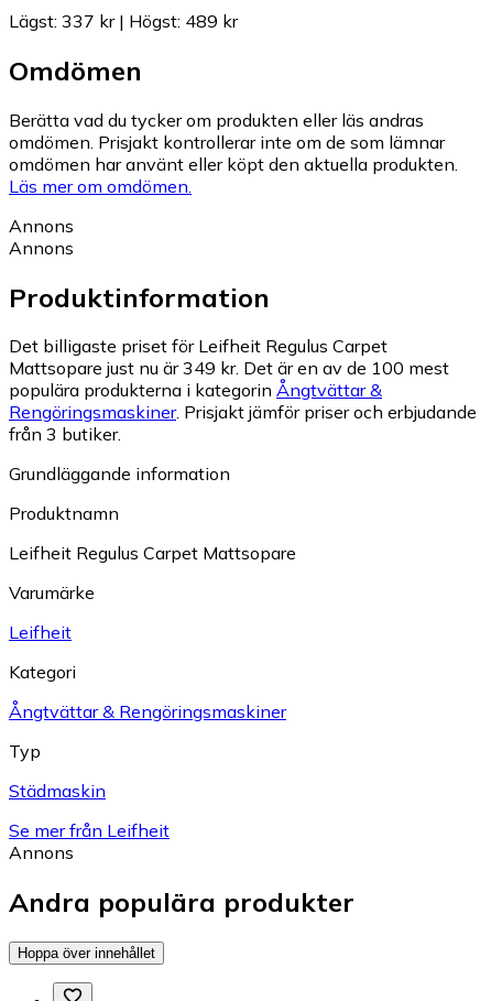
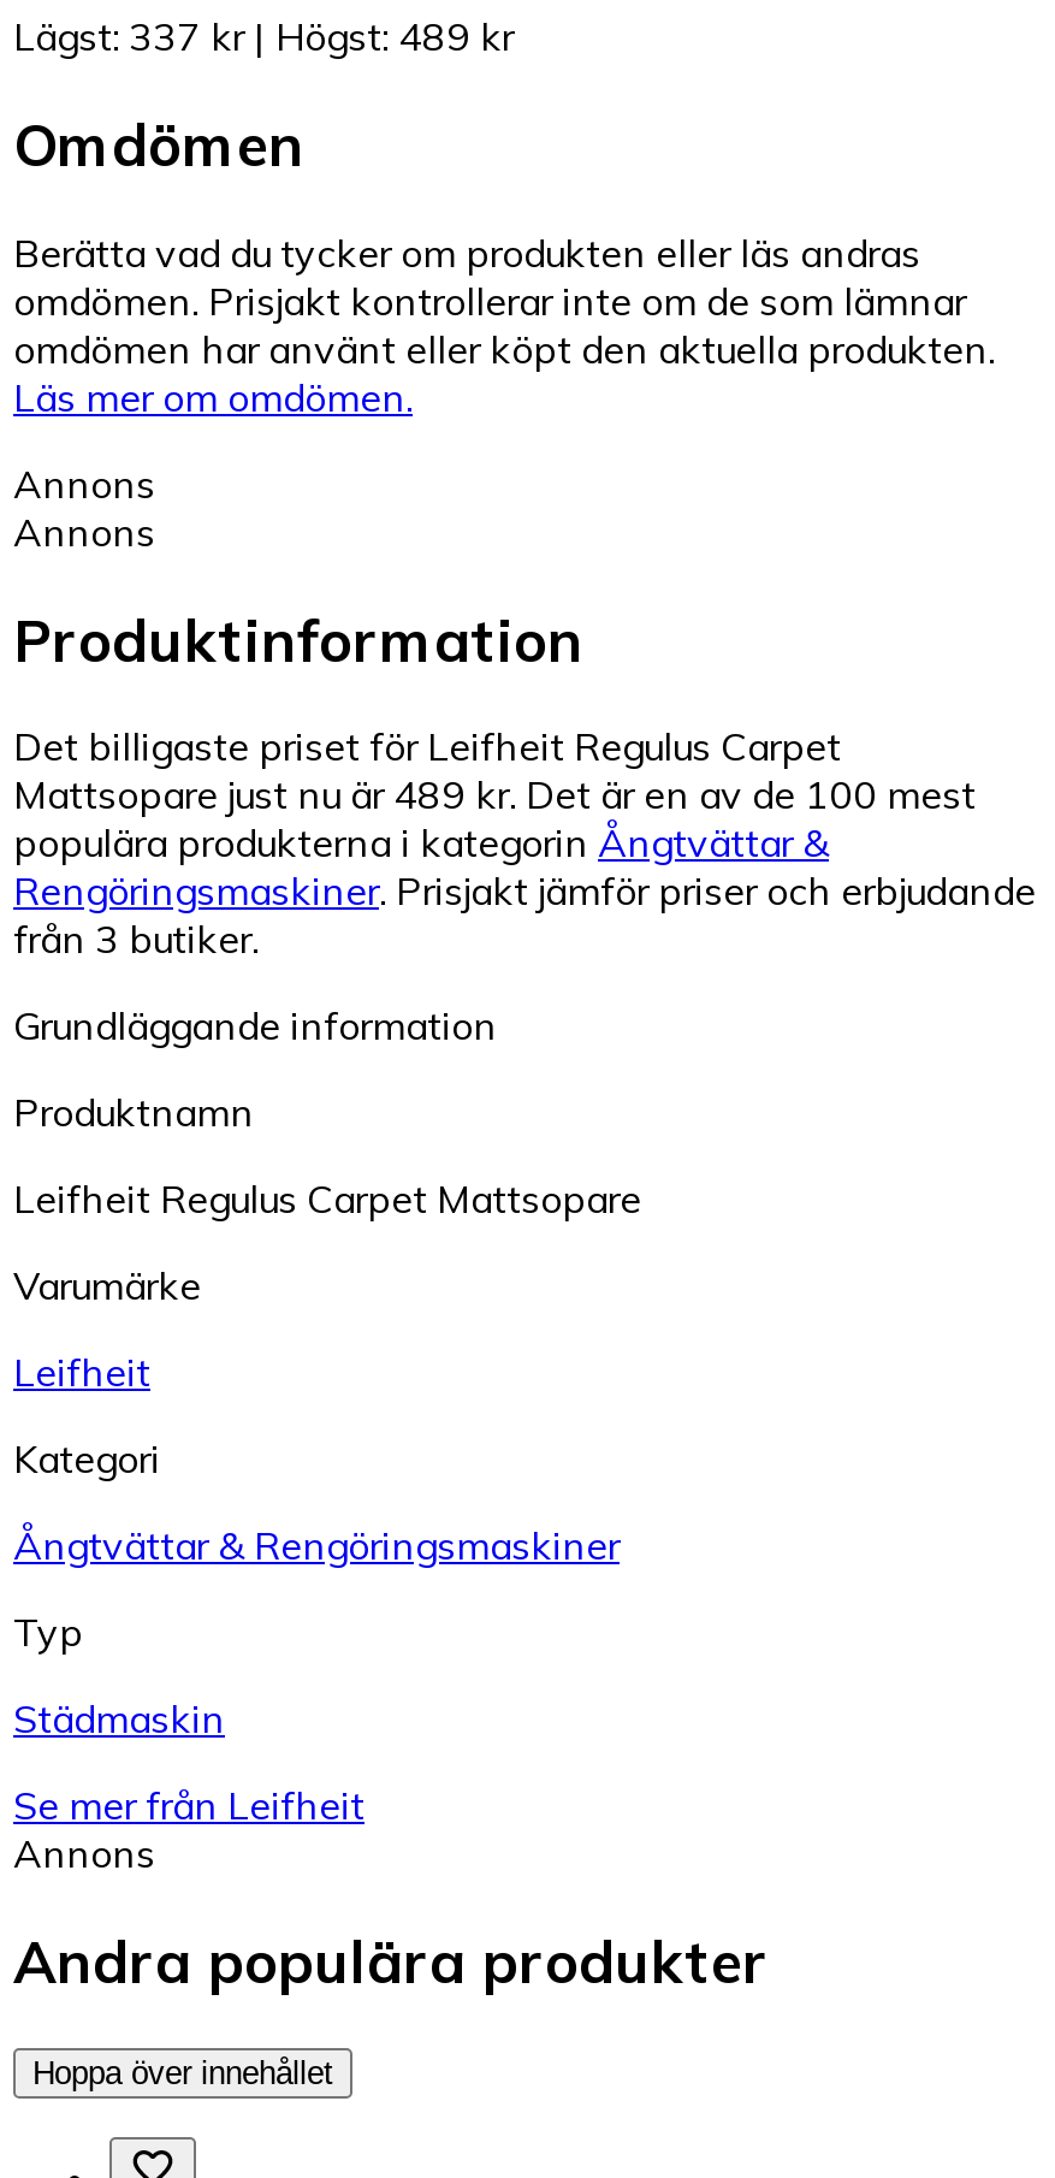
[9,357,449,379] Mattsopare just nu är 349 kr. Det är en av de 100 mest -> [13,771,976,819] Mattsopare just nu är 489 kr. Det är en av de 100 mest

